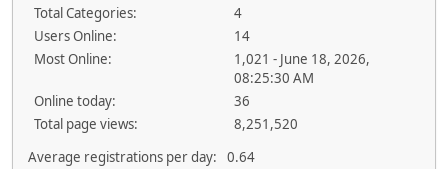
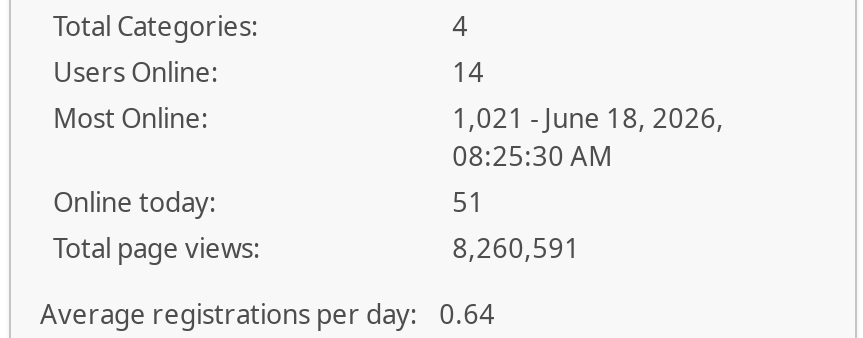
[234,92,250,110] 36 -> [452,184,484,220] 51
[234,115,298,133] 8,251,520 -> [452,230,580,266] 8,260,591

